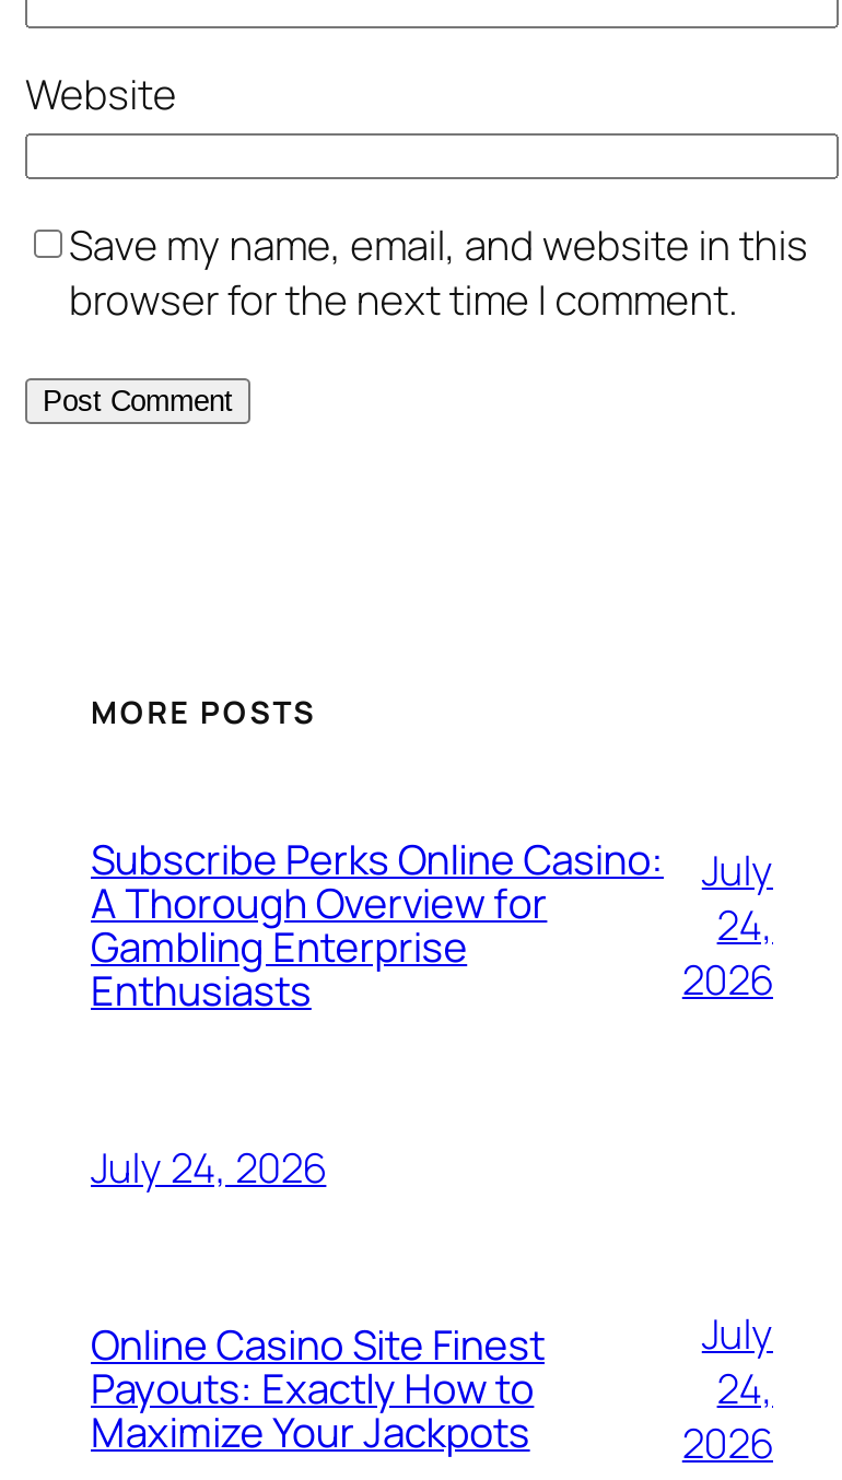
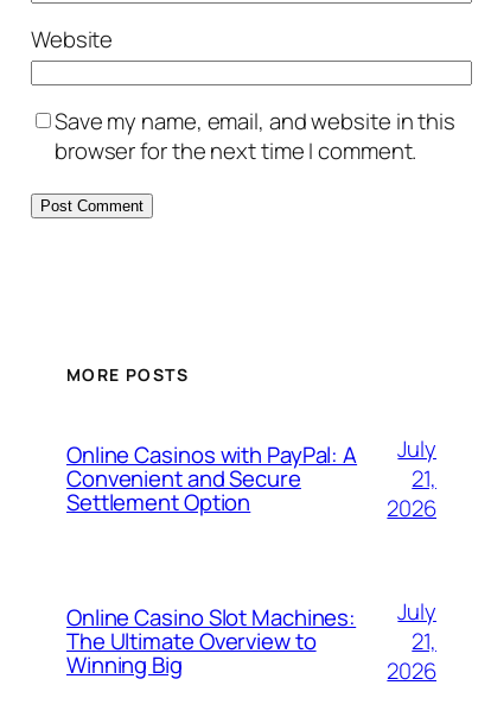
[91,831,664,1019] Subscribe Perks Online Casino: | A Thorough Overview for | Gambling Enterprise | Enthusiasts -> [66,439,357,518] Online Casinos with PayPal: A | Convenient and Secure | Settlement Option
[717,895,773,952] 24, -> [412,462,436,493] 21,
[91,1138,545,1461] July 24, 2026 | Online Casino Site Finest | Payouts: Exactly How to | Maximize Your Jackpots -> [66,602,356,680] Online Casino Slot Machines: | The Ultimate Overview to | Winning Big
[717,1359,773,1416] 24, -> [412,625,436,656] 21,

